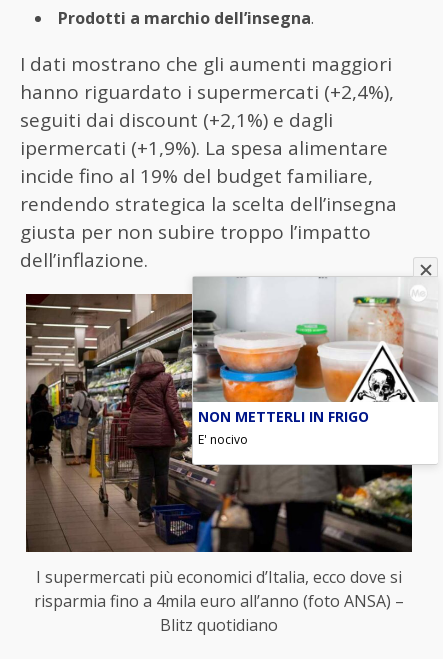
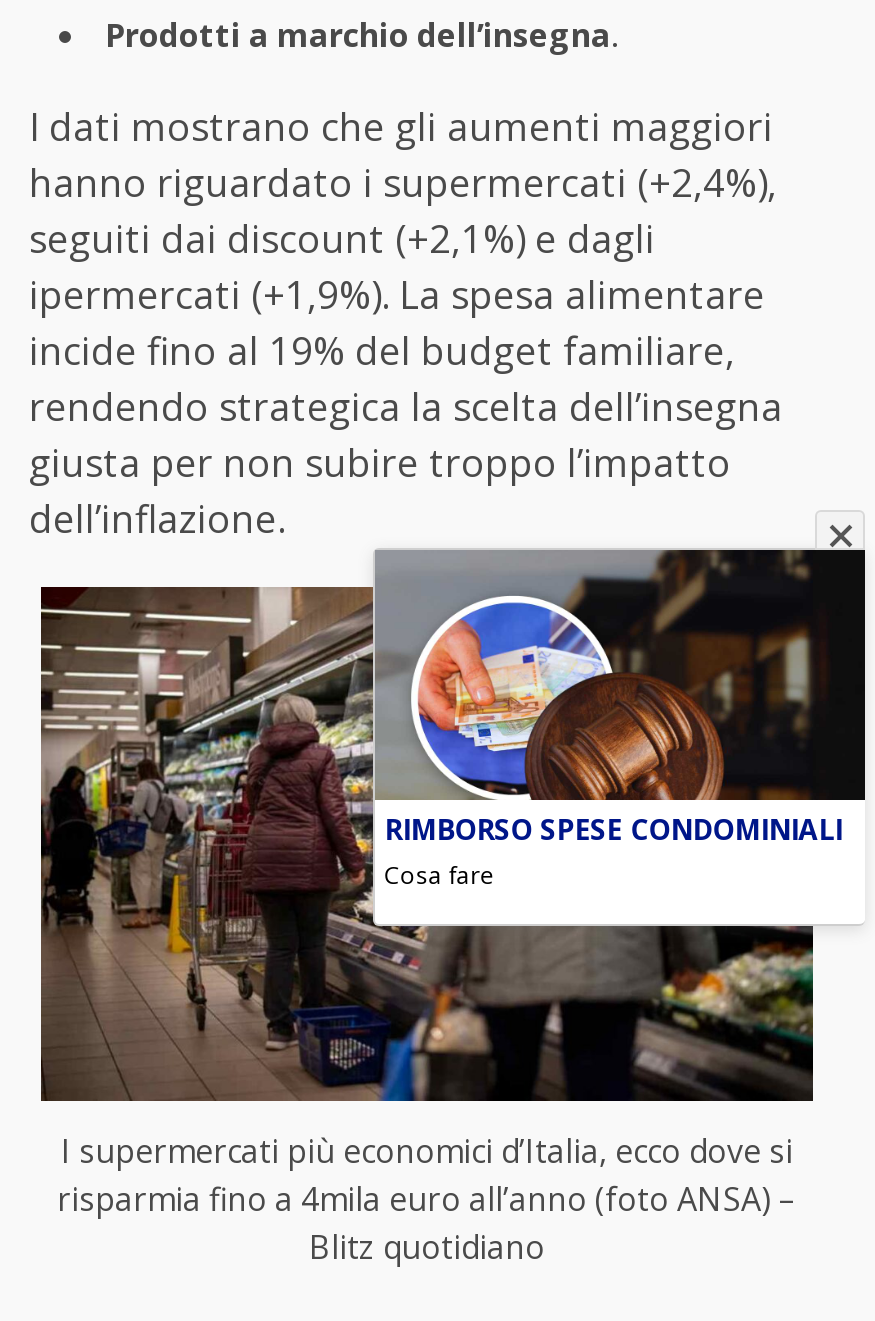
[192,276,438,447] [image] | NON METTERLI IN FRIGO | E' nocivo -> [373,547,867,892] [image] | RIMBORSO SPESE CONDOMINIALI | Cosa fare

